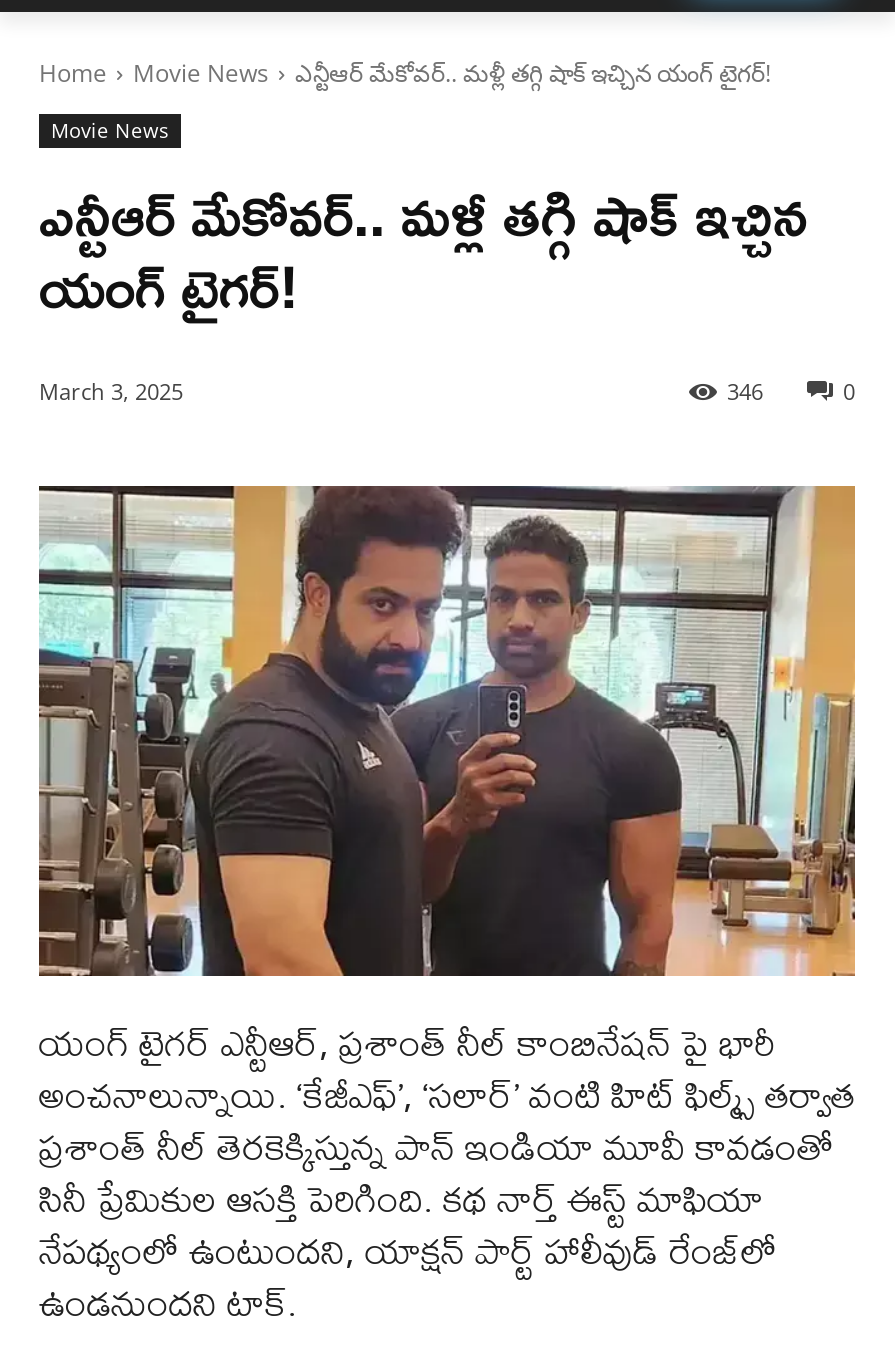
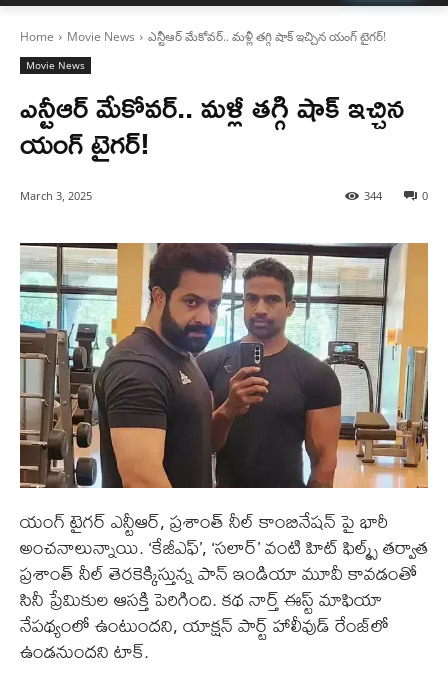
[727,376,763,406] 346 -> [364,188,382,203] 344

